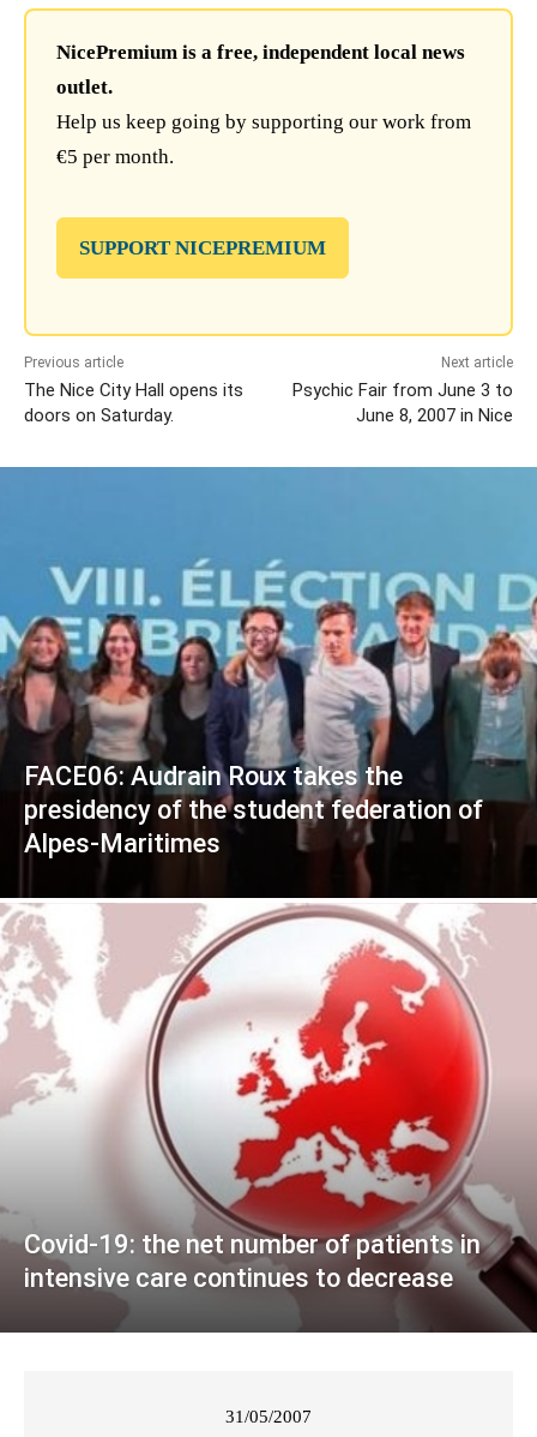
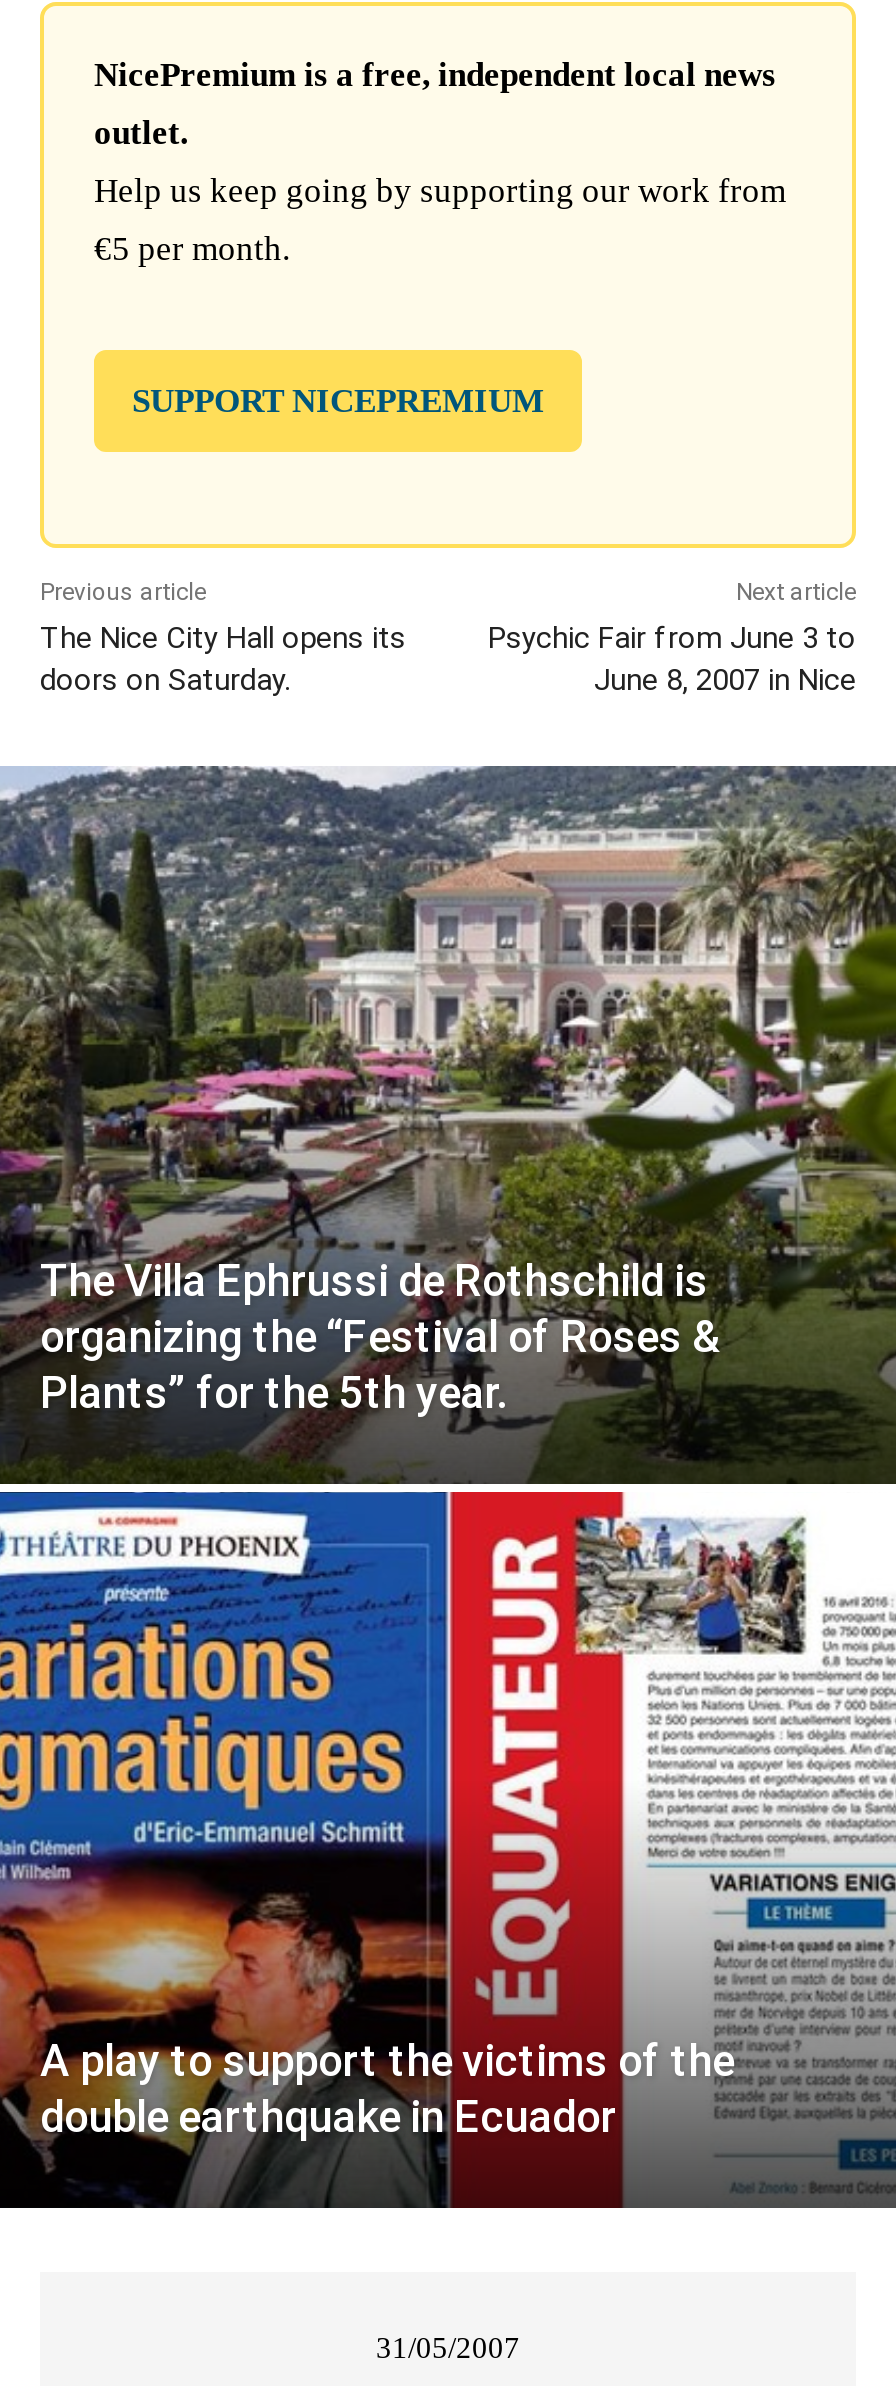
[4,466,533,1333] [image] | FACE06: Audrain Roux takes the | presidency of the student federation of | Alpes-Maritimes -> [6,764,890,2208] [image] | The Villa Ephrussi de Rothschild is | organizing the “Festival of Roses & | Plants” for the 5th year.
[24,1229,481,1293] Covid-19: the net number of patients in | intensive care continues to decrease -> [40,2036,734,2142] A play to support the victims of the | double earthquake in Ecuador

